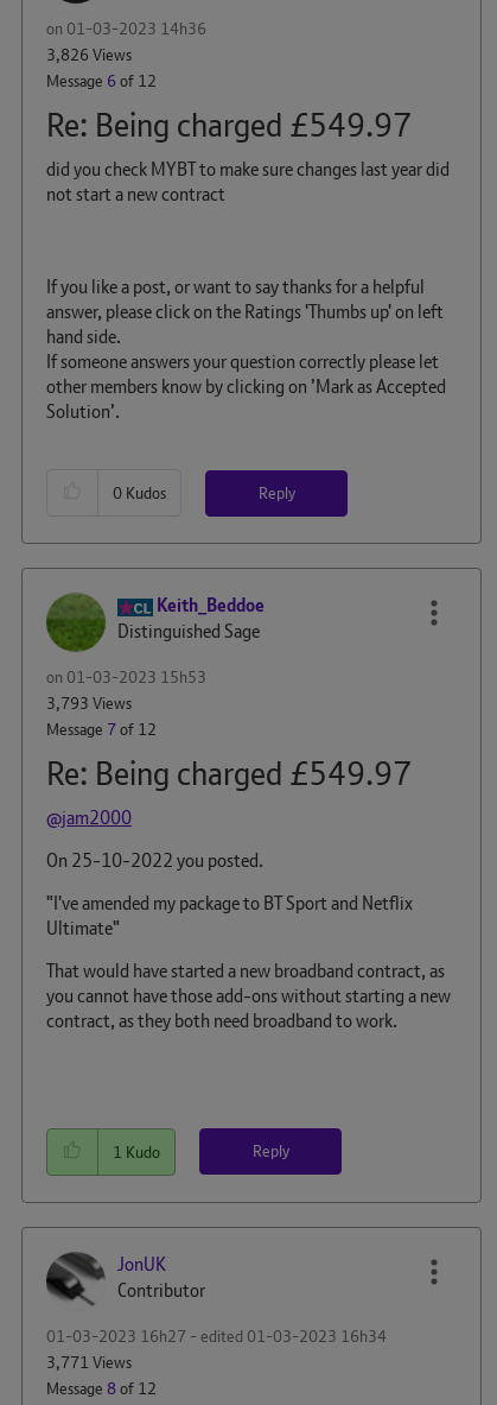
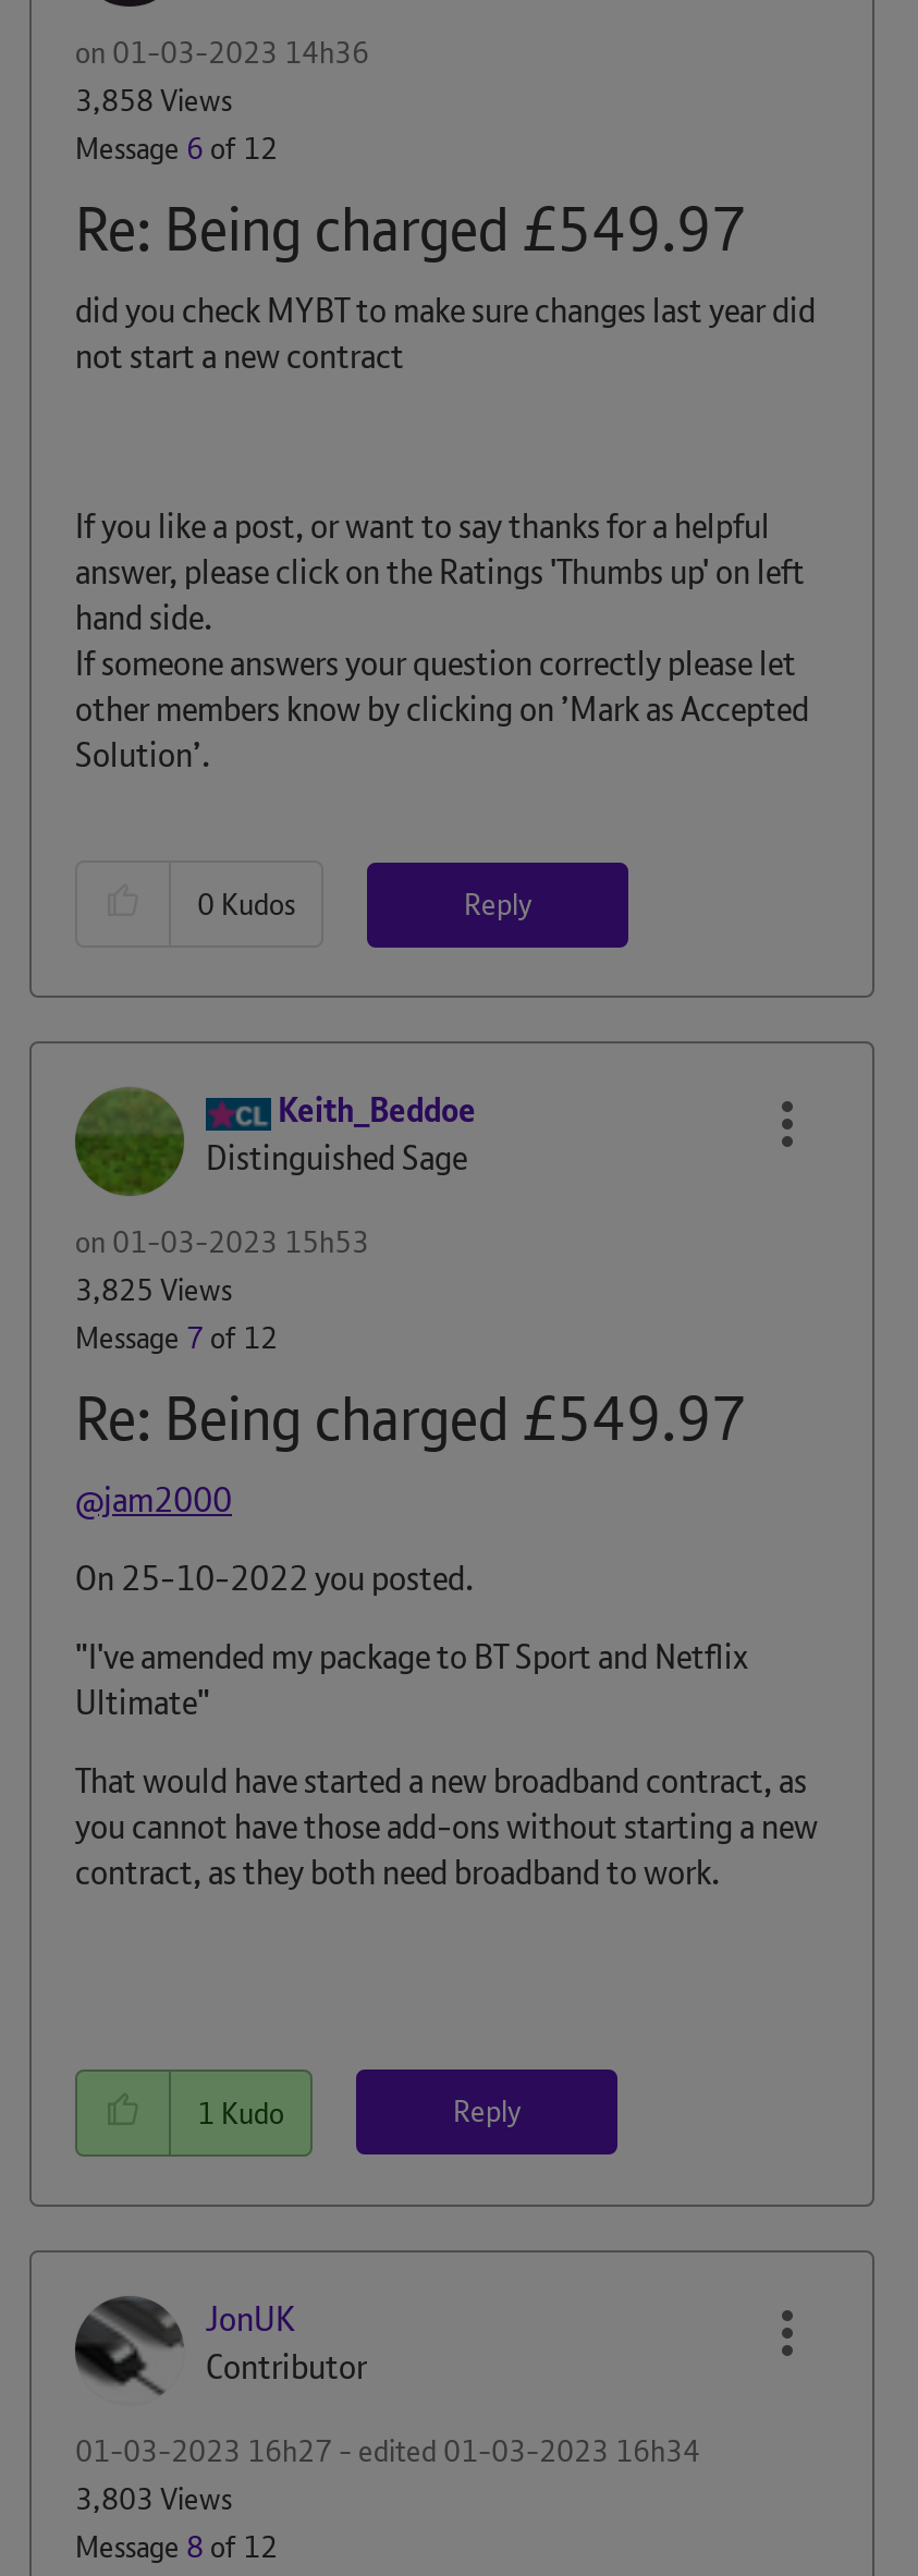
[46,43,132,65] 3,826 Views -> [75,80,232,119] 3,858 Views
[46,692,132,714] 3,793 Views -> [75,1270,232,1309] 3,825 Views
[46,1351,132,1372] 3,771 Views -> [75,2478,232,2517] 3,803 Views

